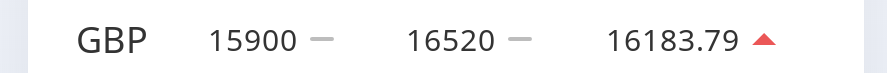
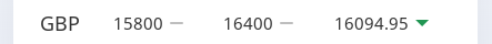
[76,15,298,63] GBP 15900 -> [40,10,163,36] GBP 15800
[406,19,496,59] 16520 -> [223,12,273,34] 16400
[606,19,740,59] 16183.79 -> [334,12,409,34] 16094.95

